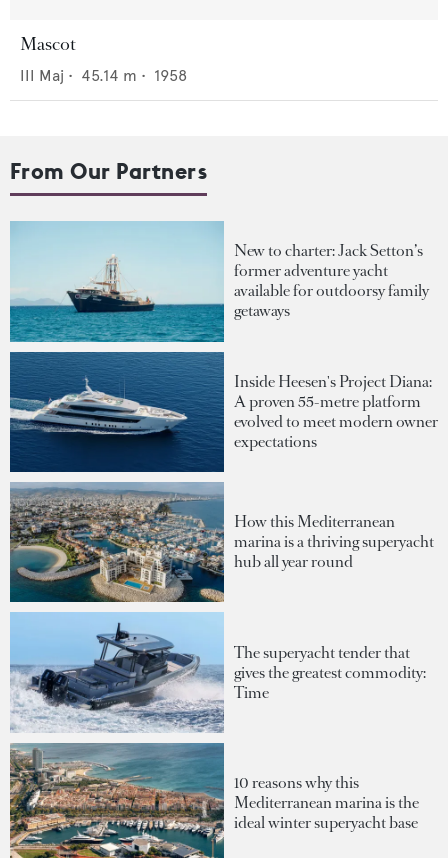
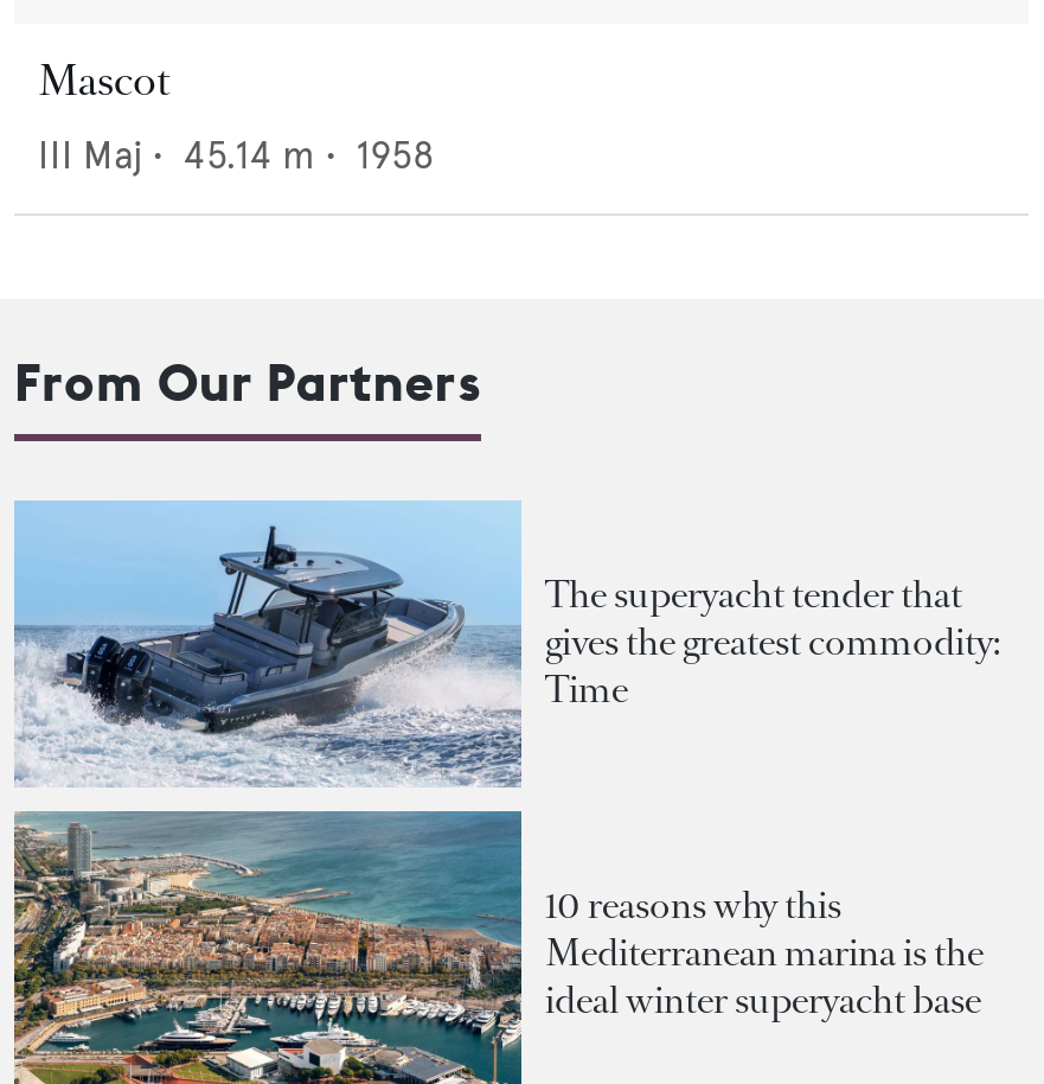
[9,232,438,452] [image] | New to charter: Jack Setton’s | former adventure yacht | available for outdoorsy family | getaways | Inside Heesen's Project Diana: | A proven 55-metre platform | evolved to meet modern owner | expectations -> none
[9,352,224,473] [image] -> none
[9,481,434,603] [image] | How this Mediterranean | marina is a thriving superyacht | hub all year round -> none

